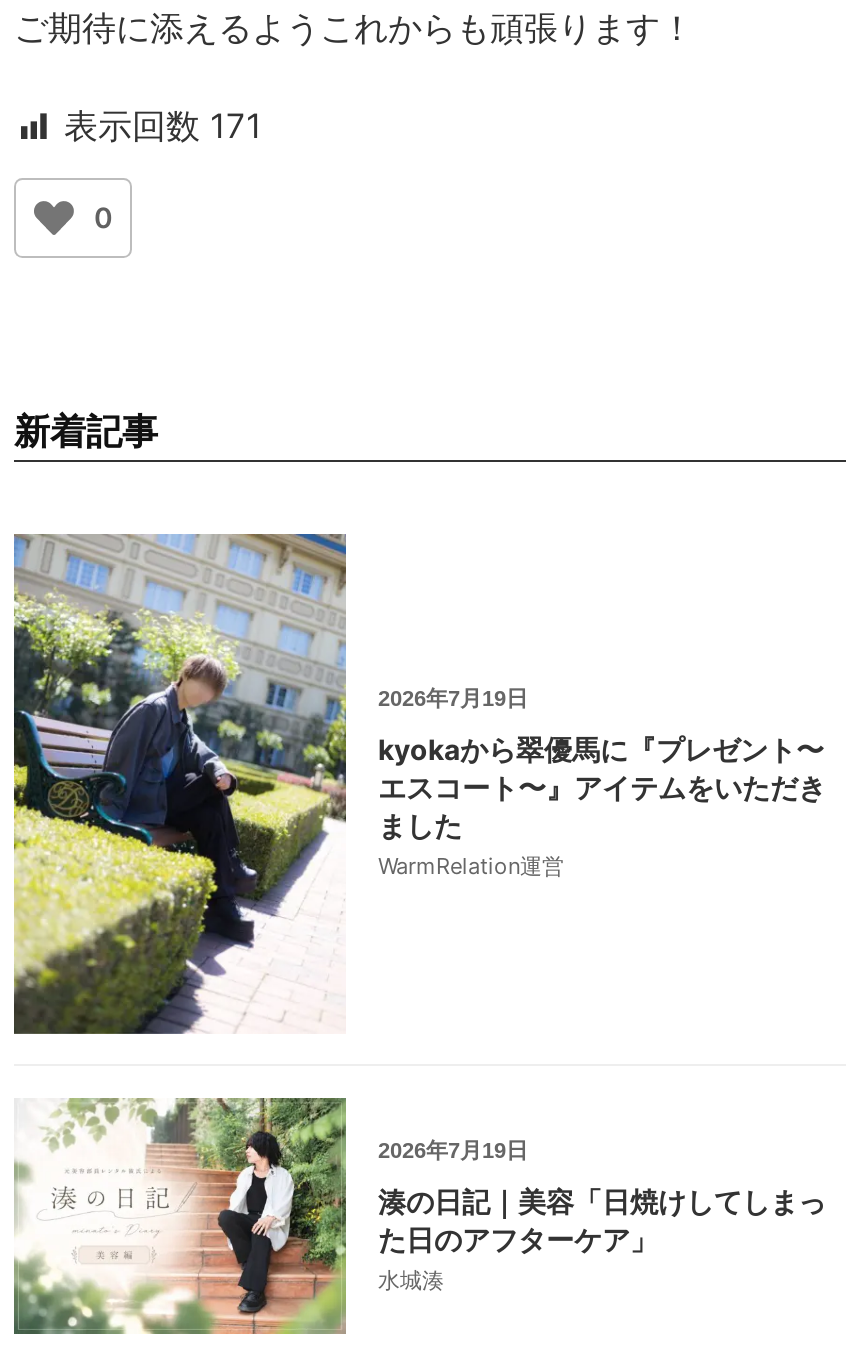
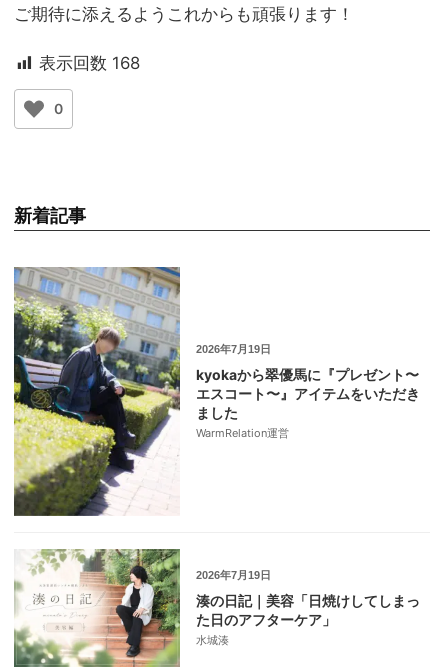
[64,107,262,147] 表示回数 171 -> [39,53,140,73] 表示回数 168

